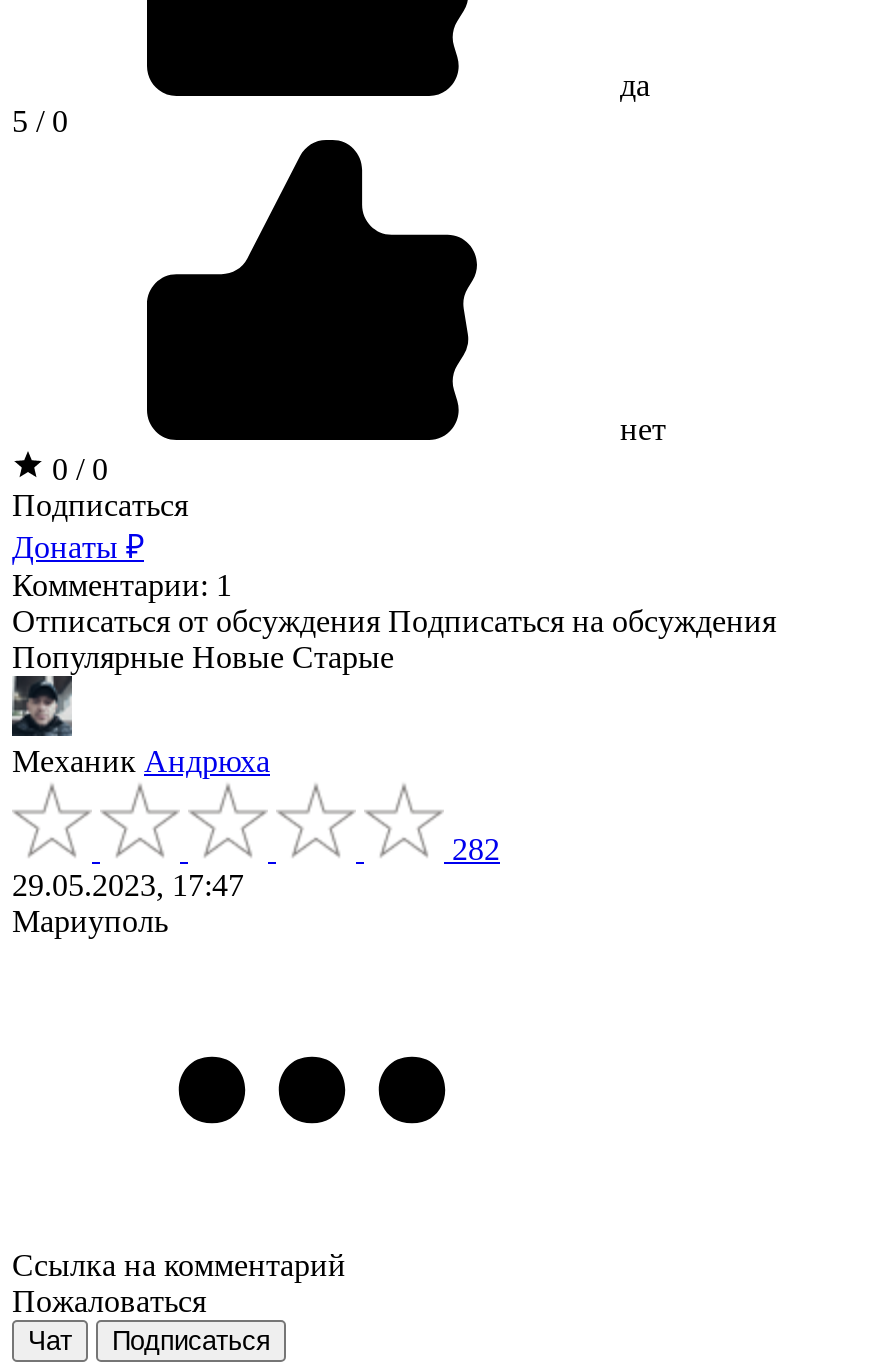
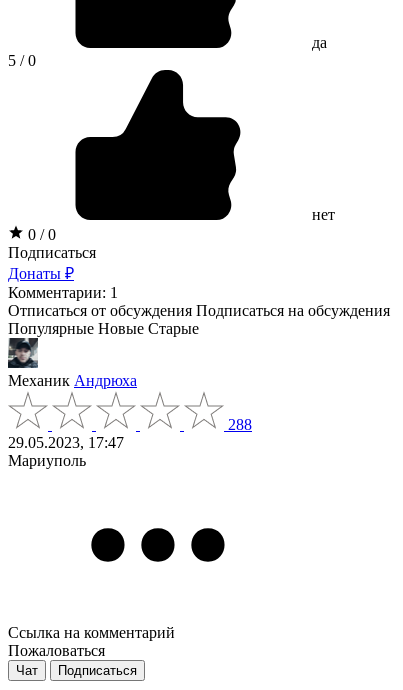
[444,831,500,865] 282 -> [224,416,252,433] 288

